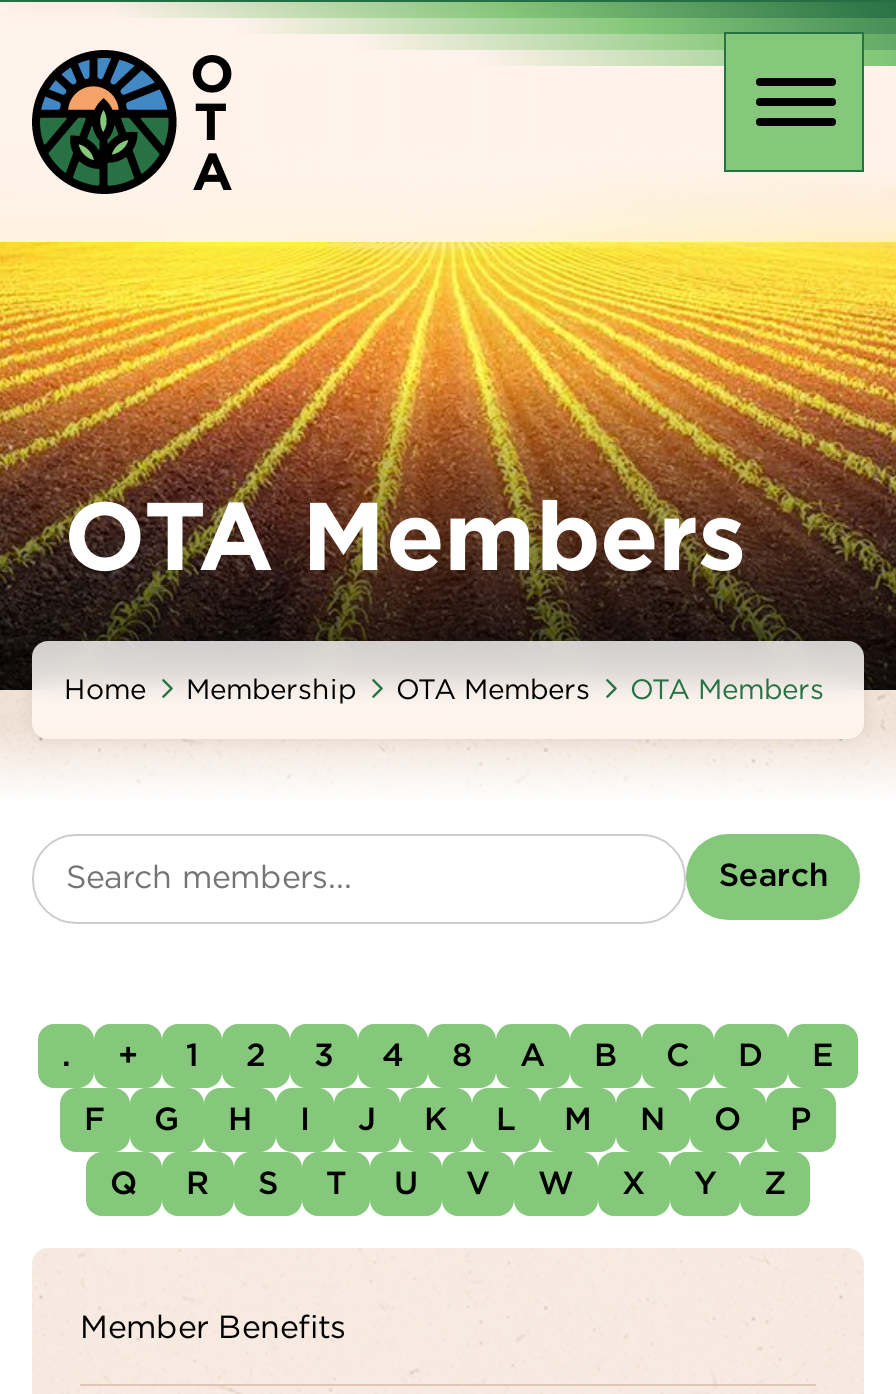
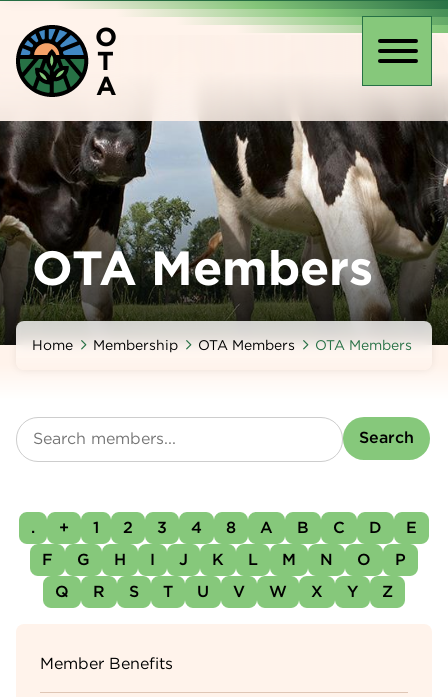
[6,200,890,656] [image] -> [3,100,445,328] [image]

